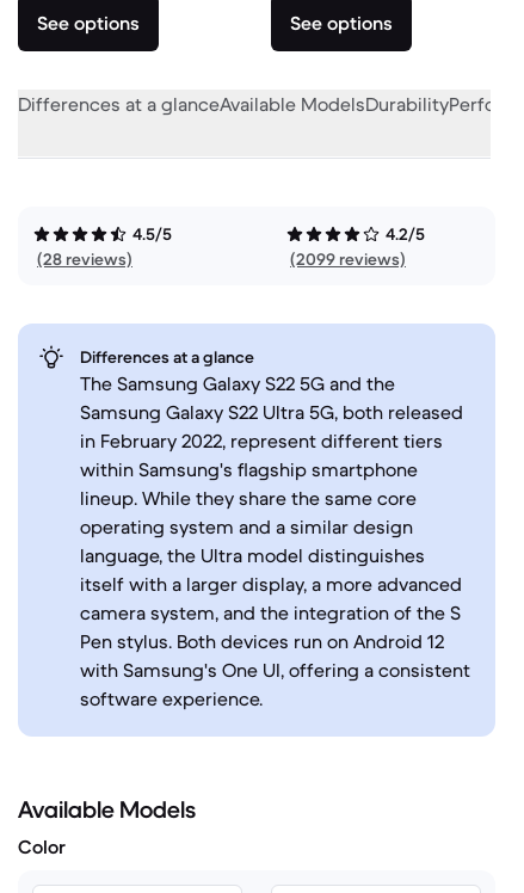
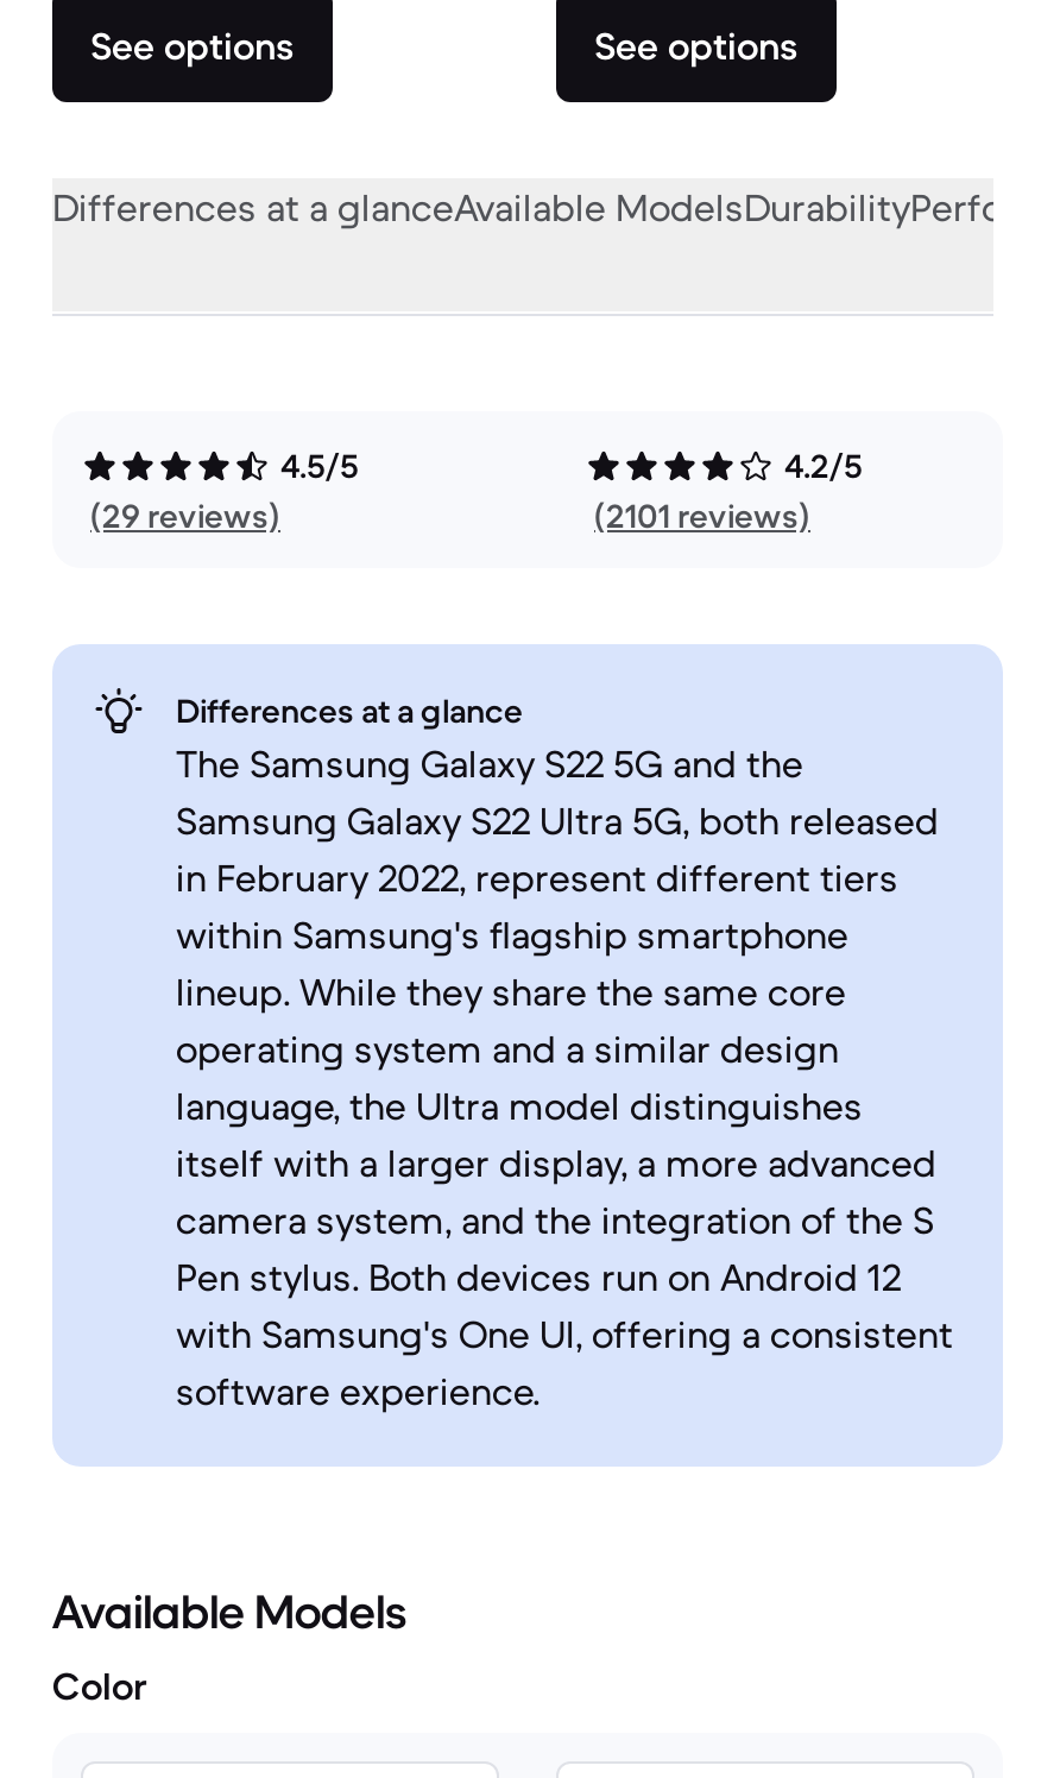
[37,248,132,270] (28 reviews) -> [90,494,280,537] (29 reviews)
[290,248,406,270] (2099 reviews) -> [594,494,810,537] (2101 reviews)

